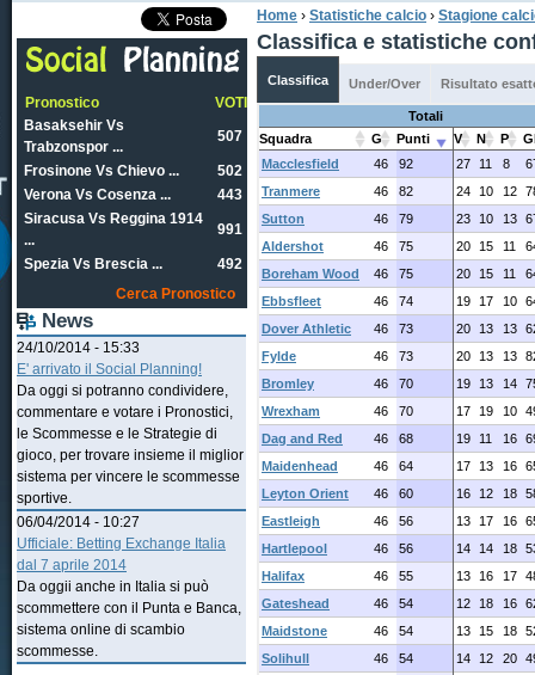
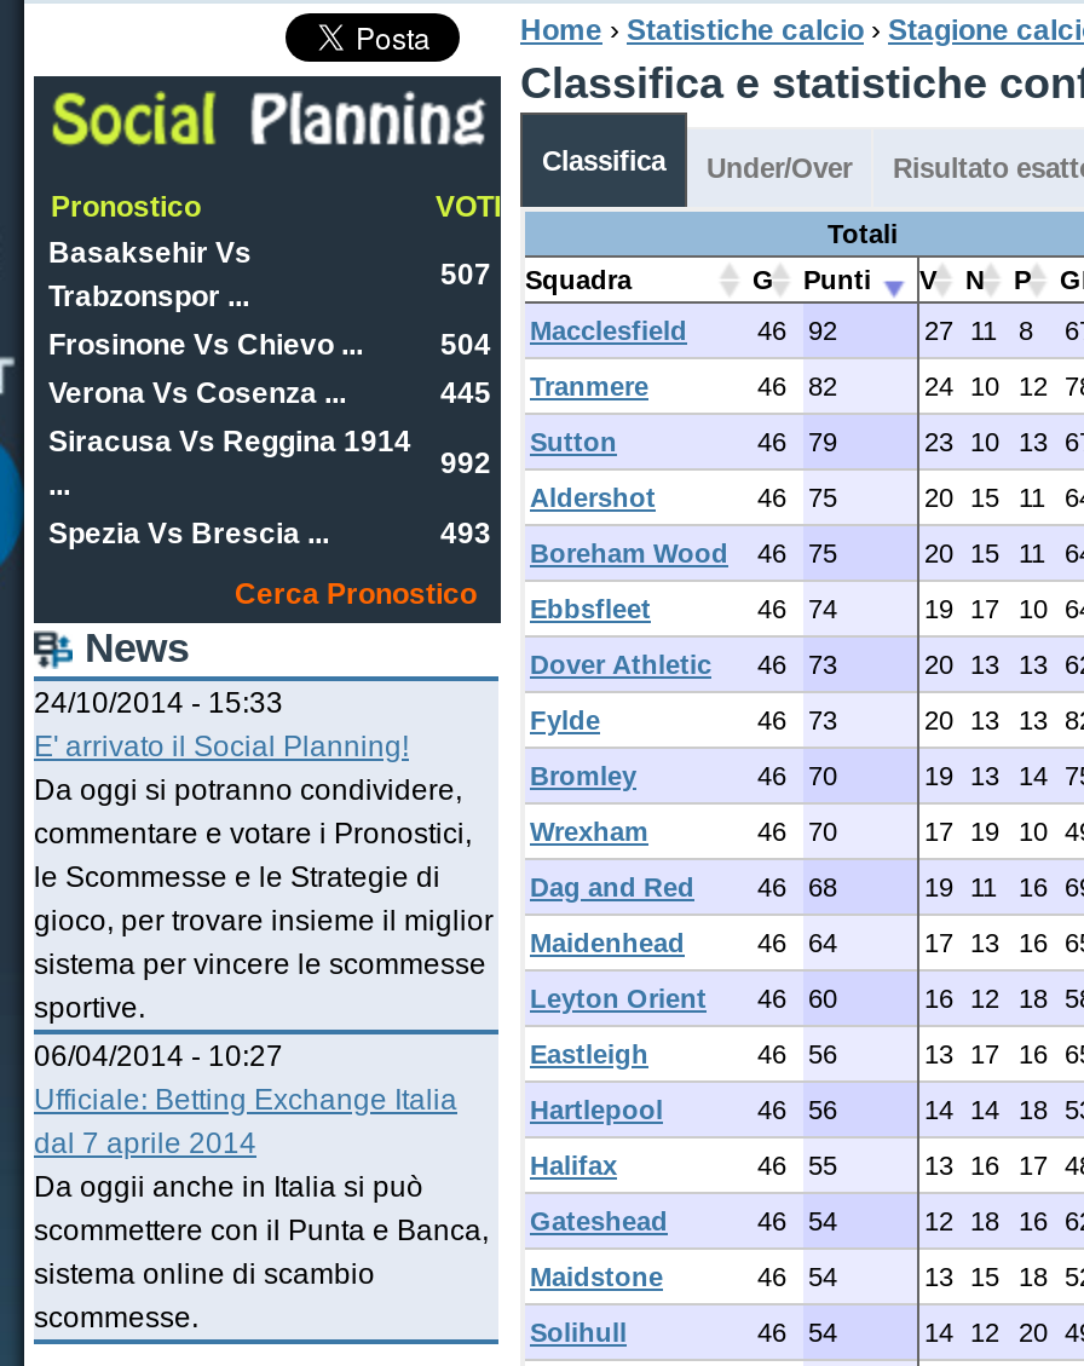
[217,156,339,179] 502 Macclesfield -> [440,315,687,362] 504 Macclesfield
[217,184,320,203] 443 Tranmere -> [440,370,648,410] 445 Tranmere
[217,221,242,238] 991 -> [440,446,491,480] 992
[217,256,242,272] 492 -> [440,517,491,551] 493

